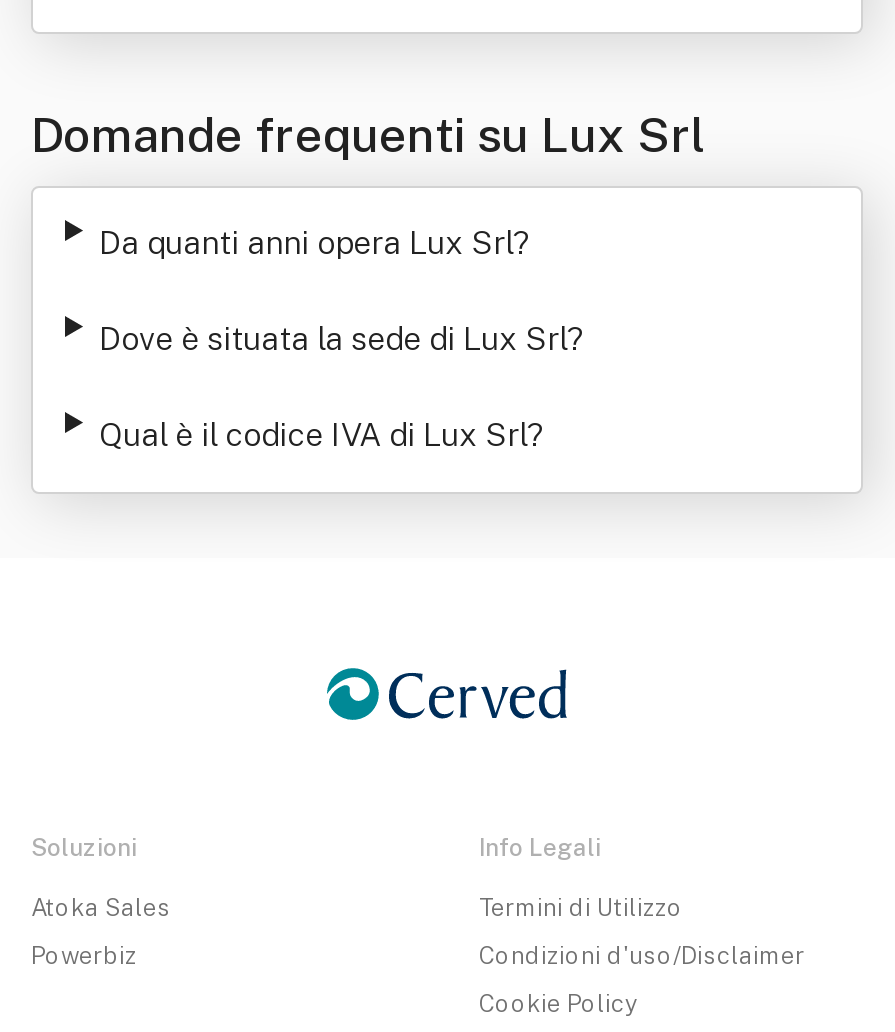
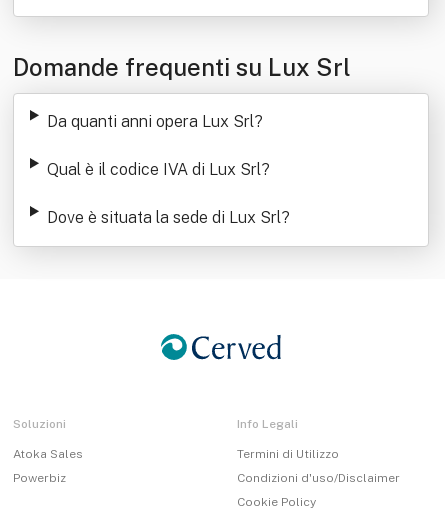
moved [99,320,585,358] -> [47,208,290,227]: Dove è situata la sede di Lux Srl?
moved [99,416,545,454] -> [47,160,270,179]: Qual è il codice IVA di Lux Srl?

